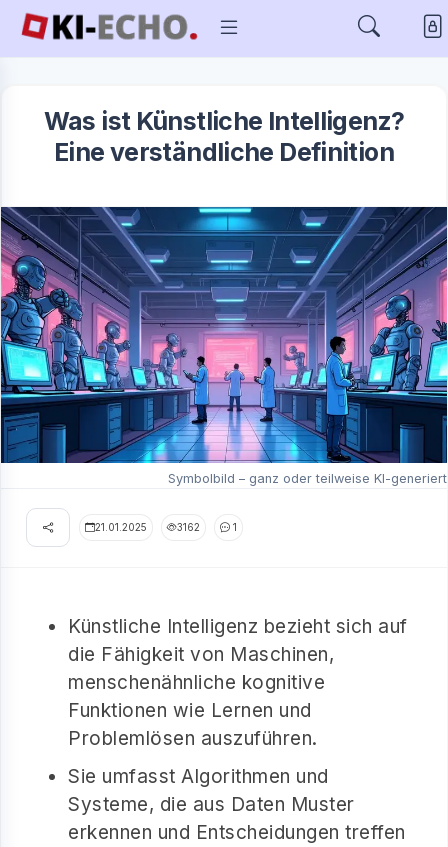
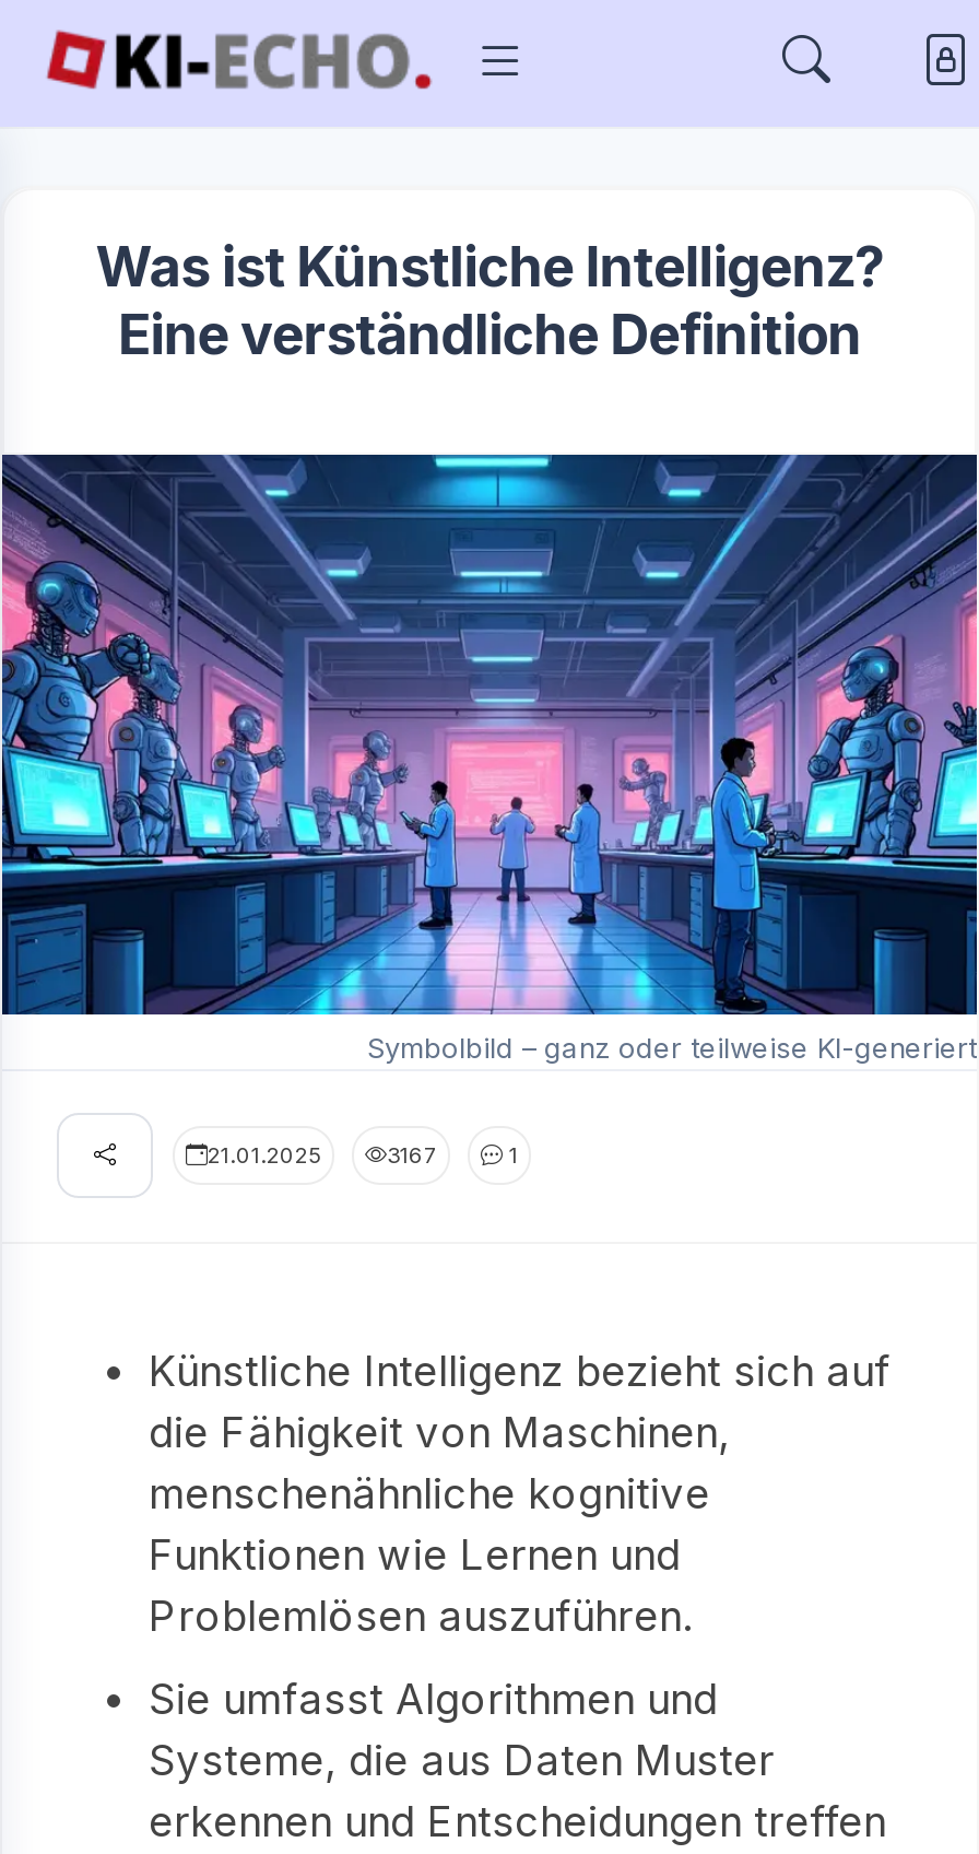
[177,521,200,533] 3162 -> [387,1142,437,1168] 3167

